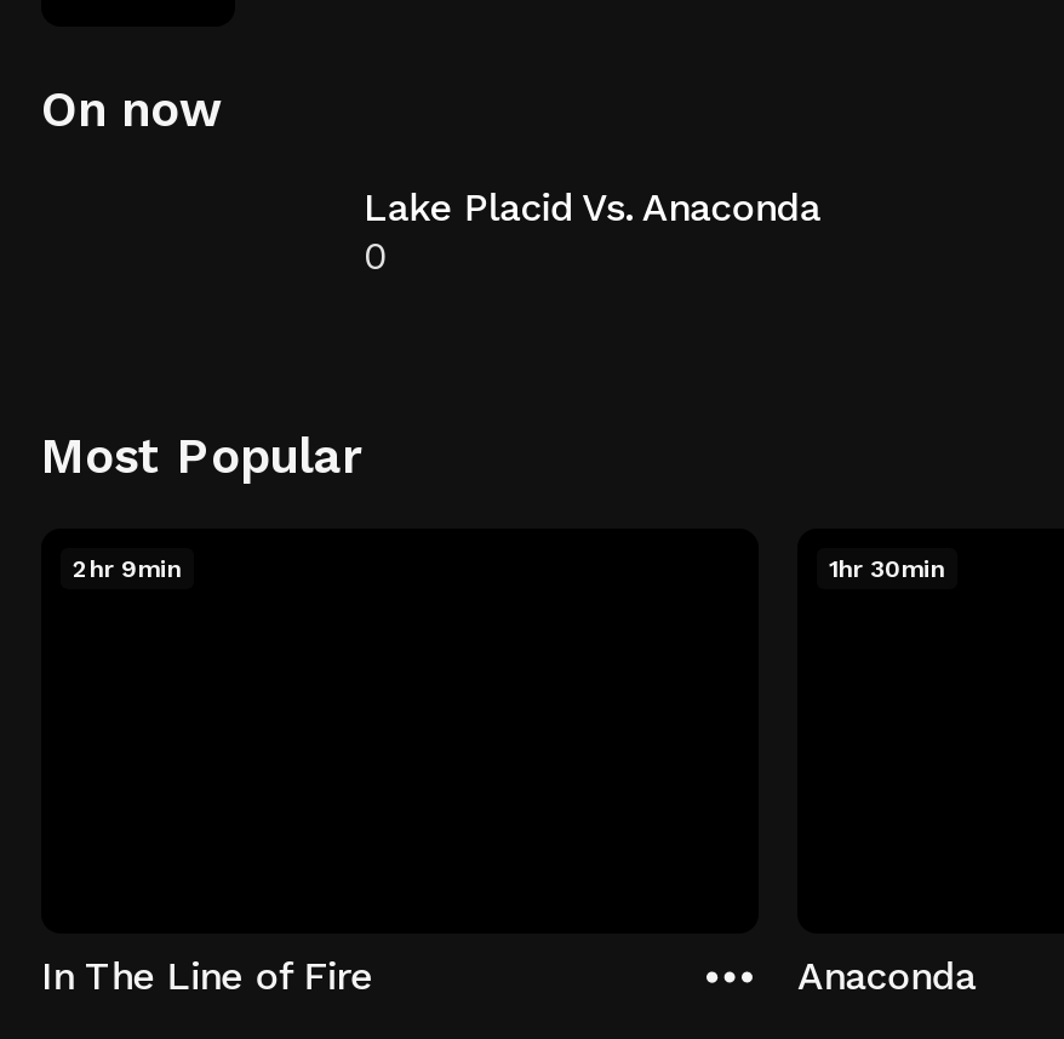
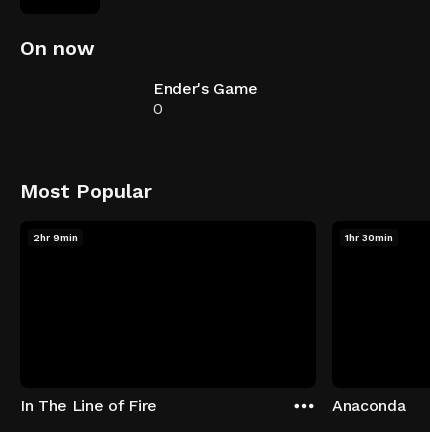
[364,184,820,230] Lake Placid Vs. Anaconda -> [153,79,258,98] Ender's Game

